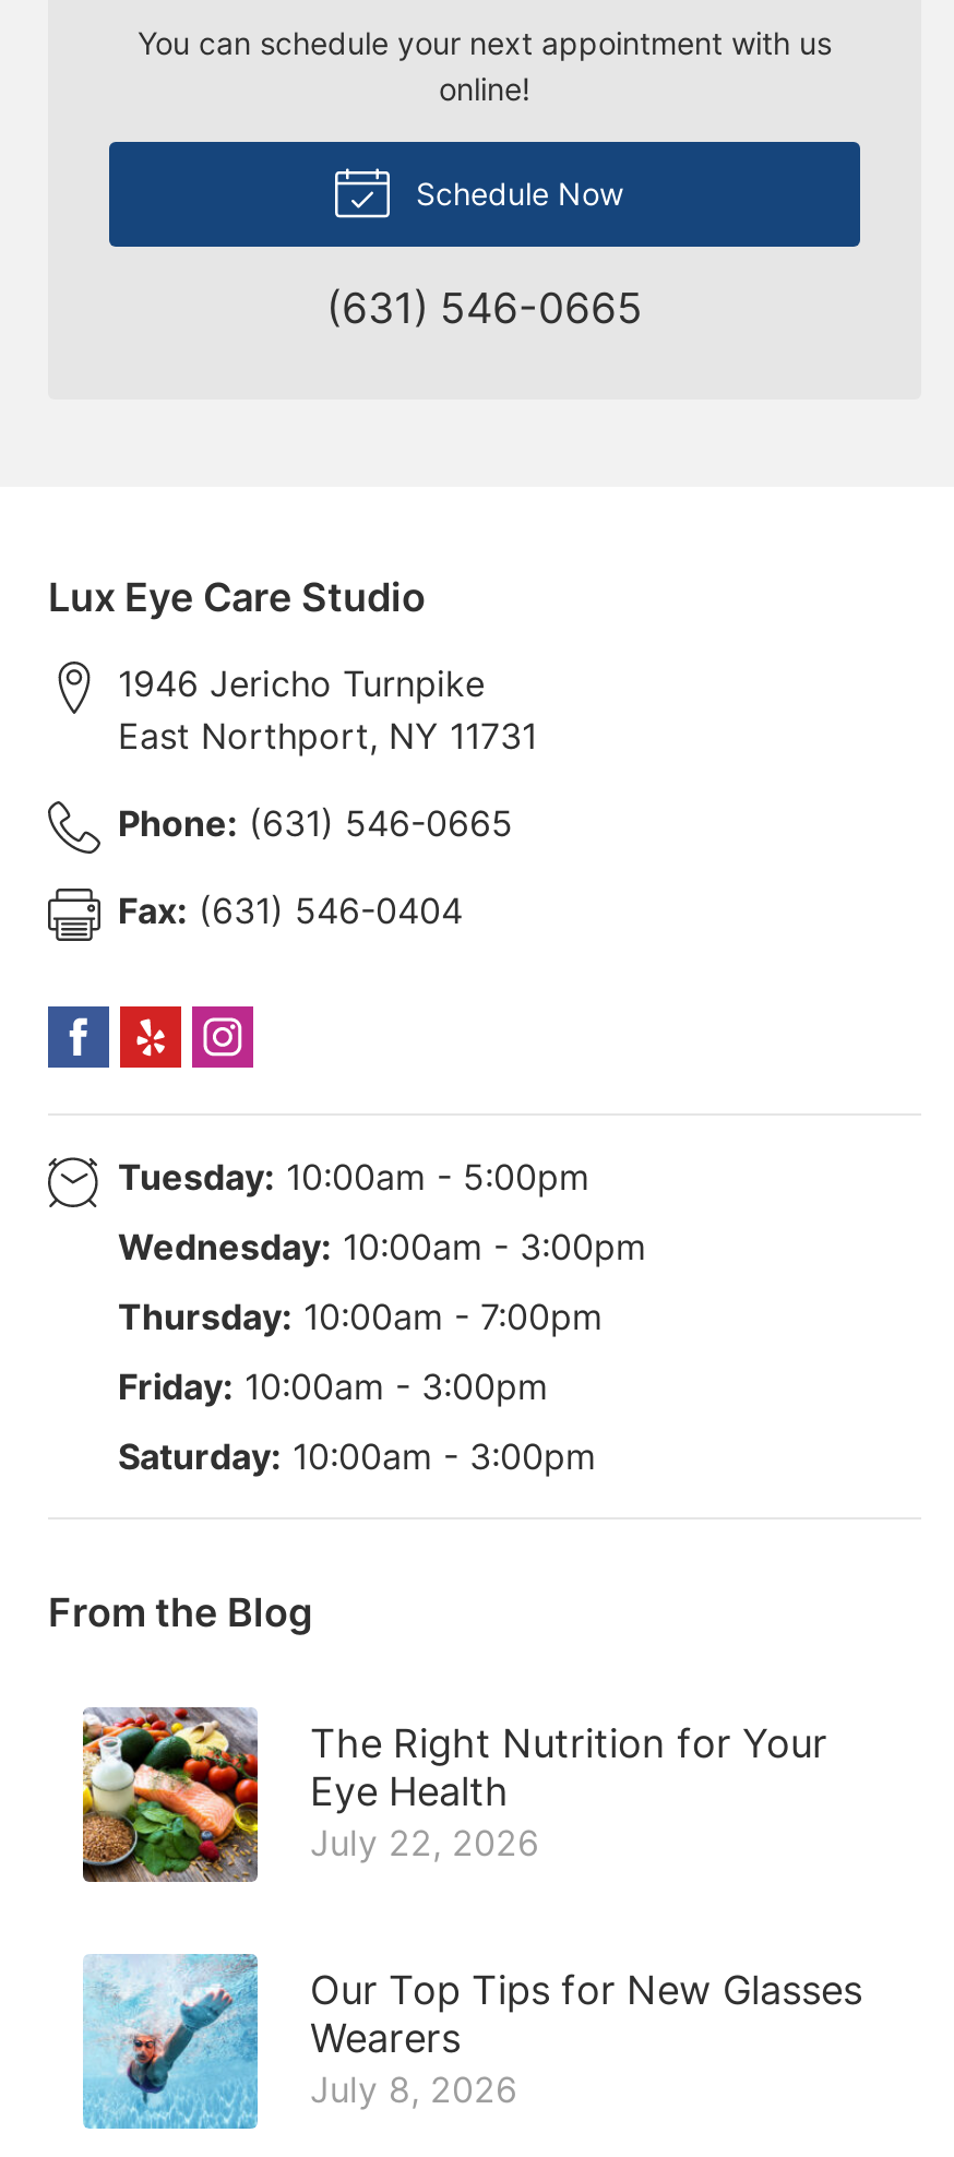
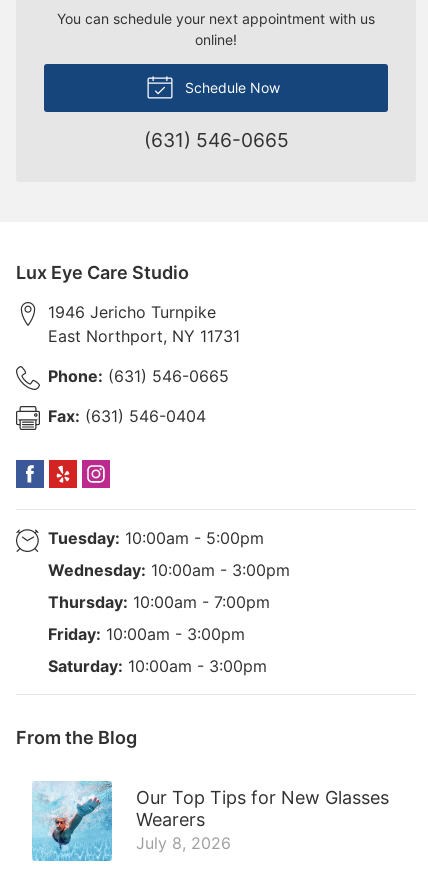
[81,1705,827,1884] [image] | The Right Nutrition for Your | Eye Health | July 22, 2026 -> none

